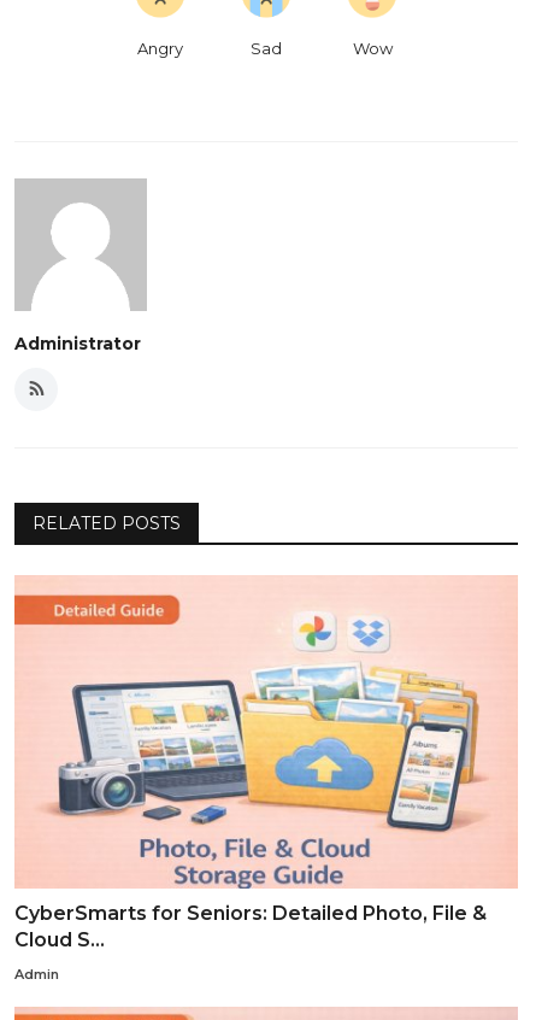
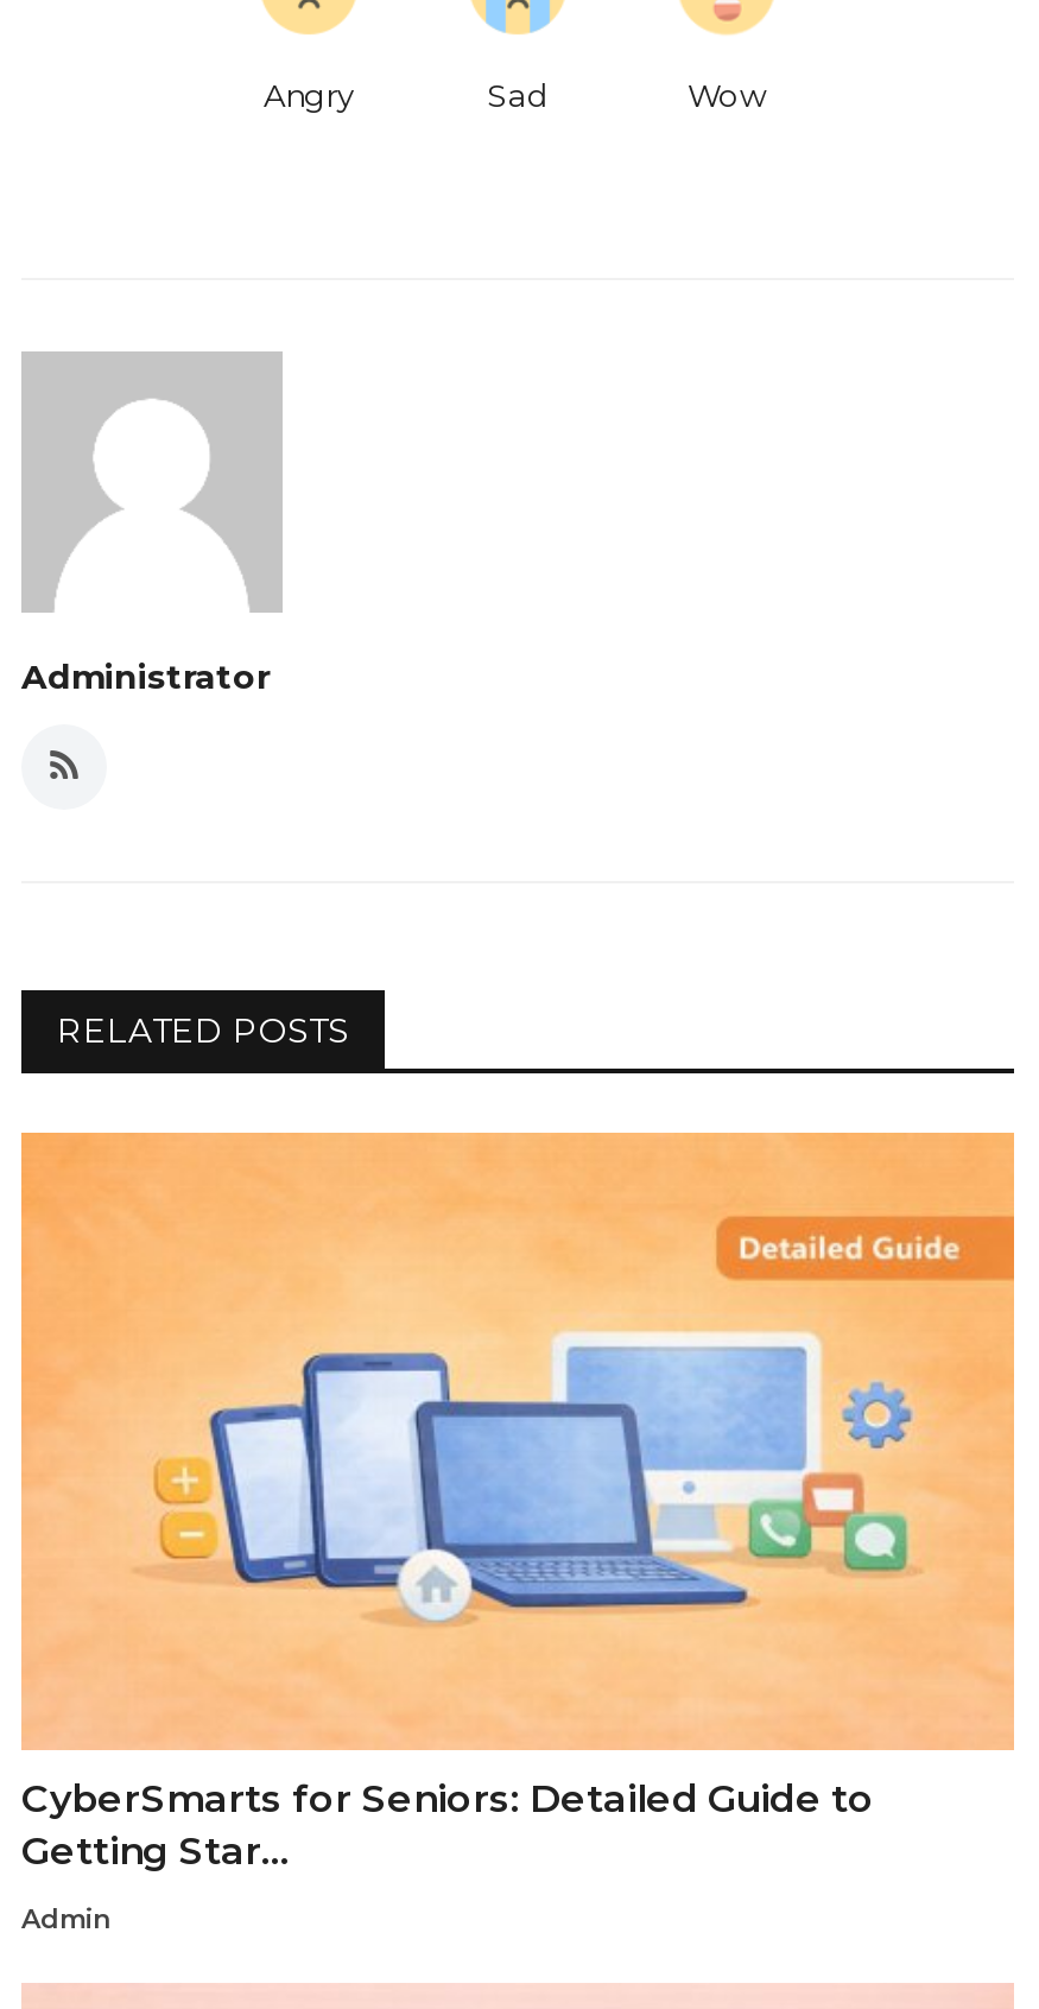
[14,576,517,952] [image] | CyberSmarts for Seniors: Detailed Photo, File & | Cloud S... -> [21,1133,1014,1874] [image] | CyberSmarts for Seniors: Detailed Guide to | Getting Star...

